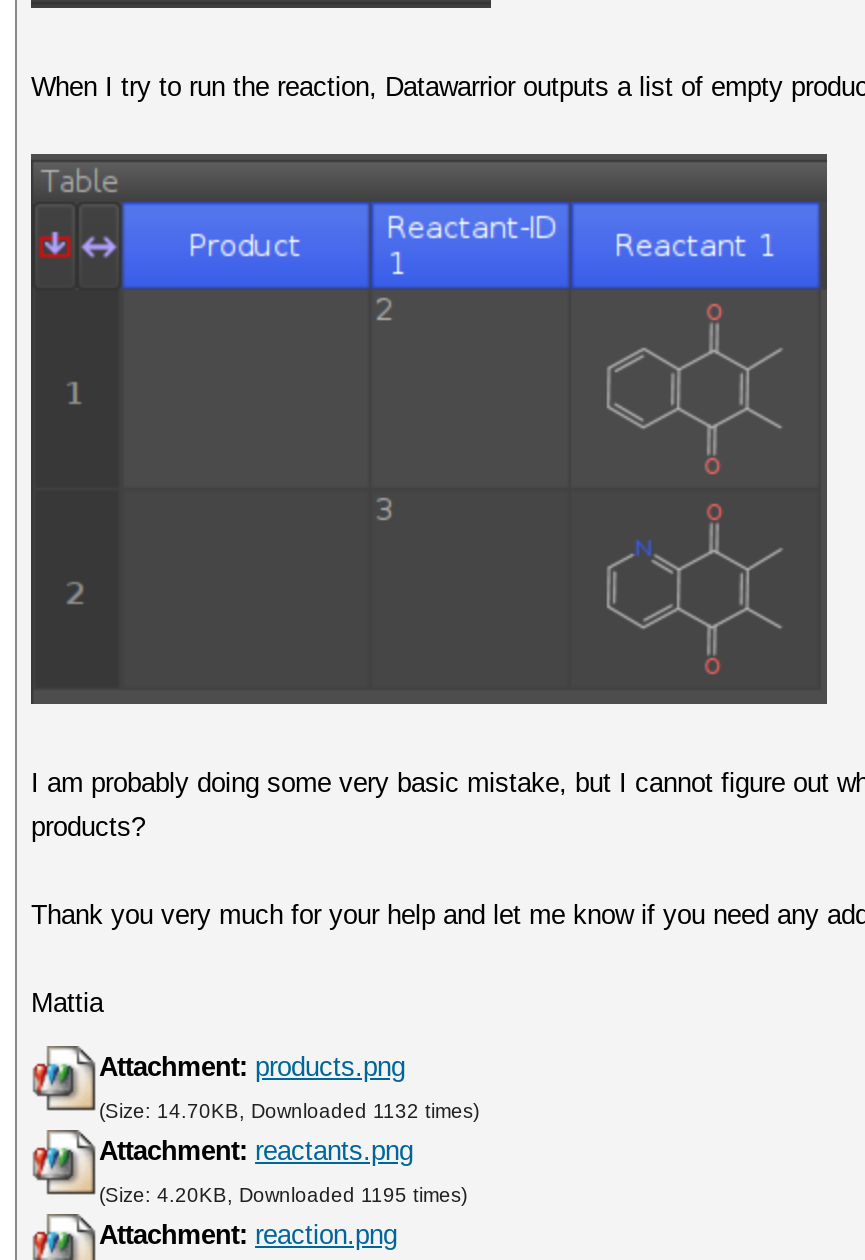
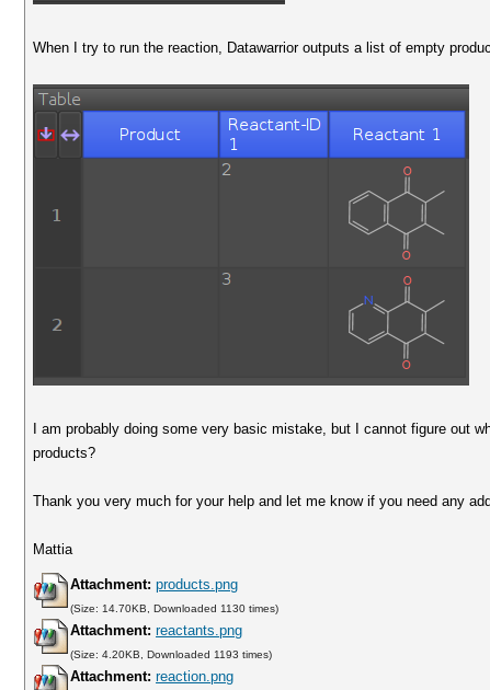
[99,1100,479,1122] (Size: 14.70KB, Downloaded 1132 times) -> [70,602,278,614] (Size: 14.70KB, Downloaded 1130 times)
[99,1184,467,1206] (Size: 4.20KB, Downloaded 1195 times) -> [70,648,272,660] (Size: 4.20KB, Downloaded 1193 times)

